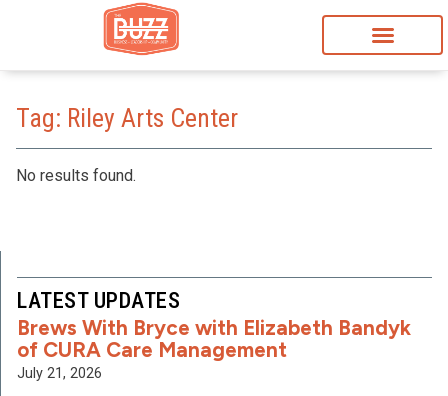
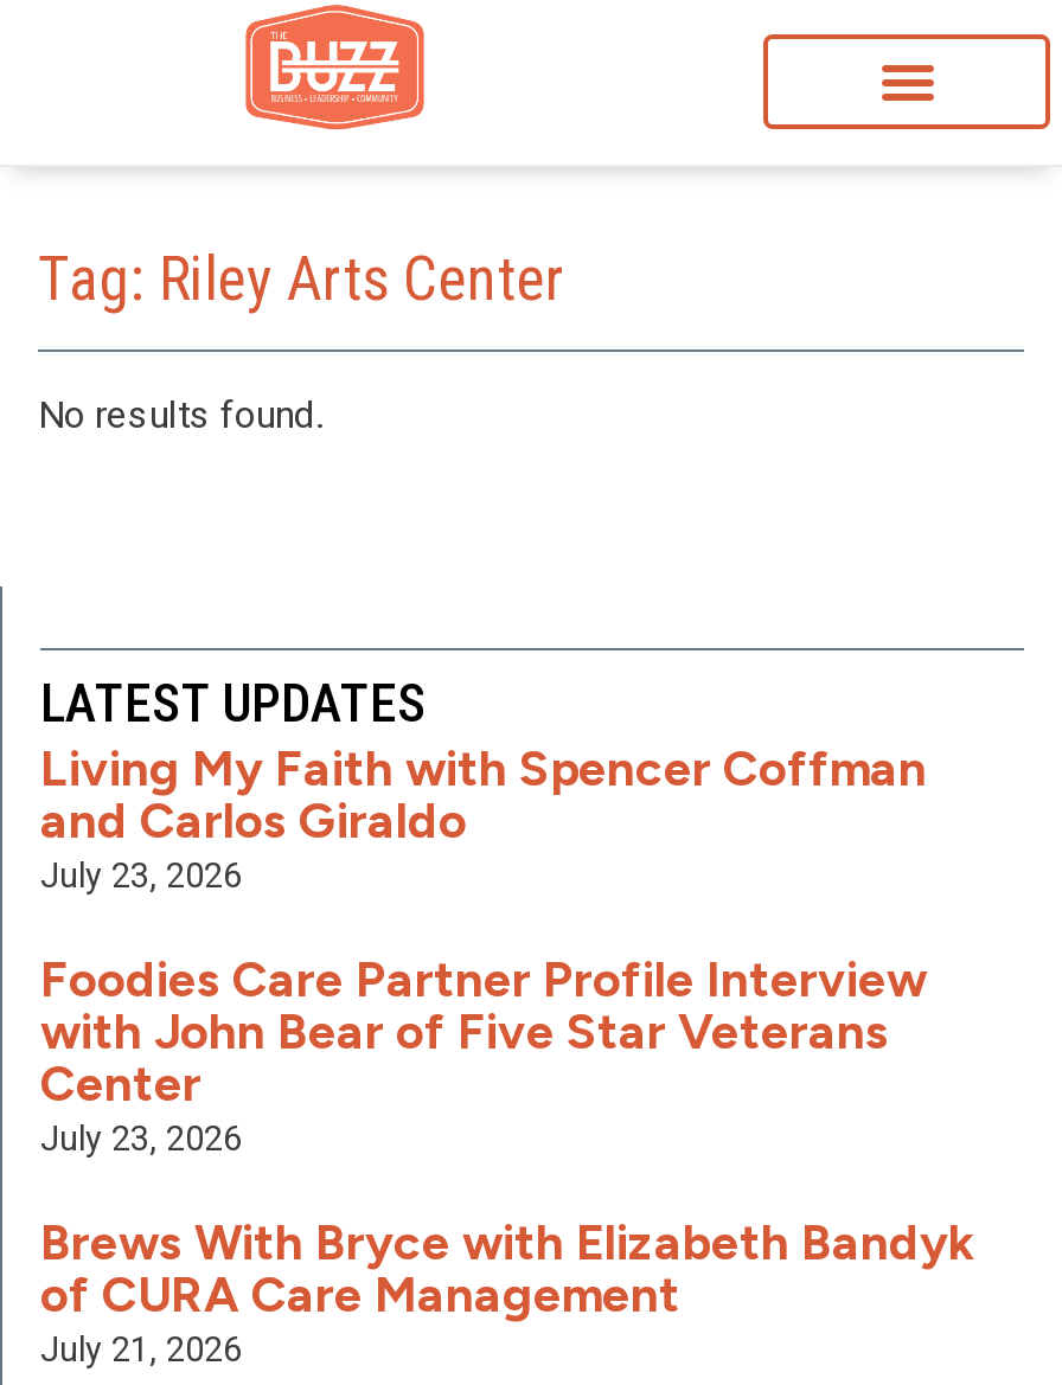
none -> [40,738,927,1160] Living My Faith with Spencer Coffman | and Carlos Giraldo | July 23, 2026 | Foodies Care Partner Profile Interview | with John Bear of Five Star Veterans | Center | July 23, 2026

